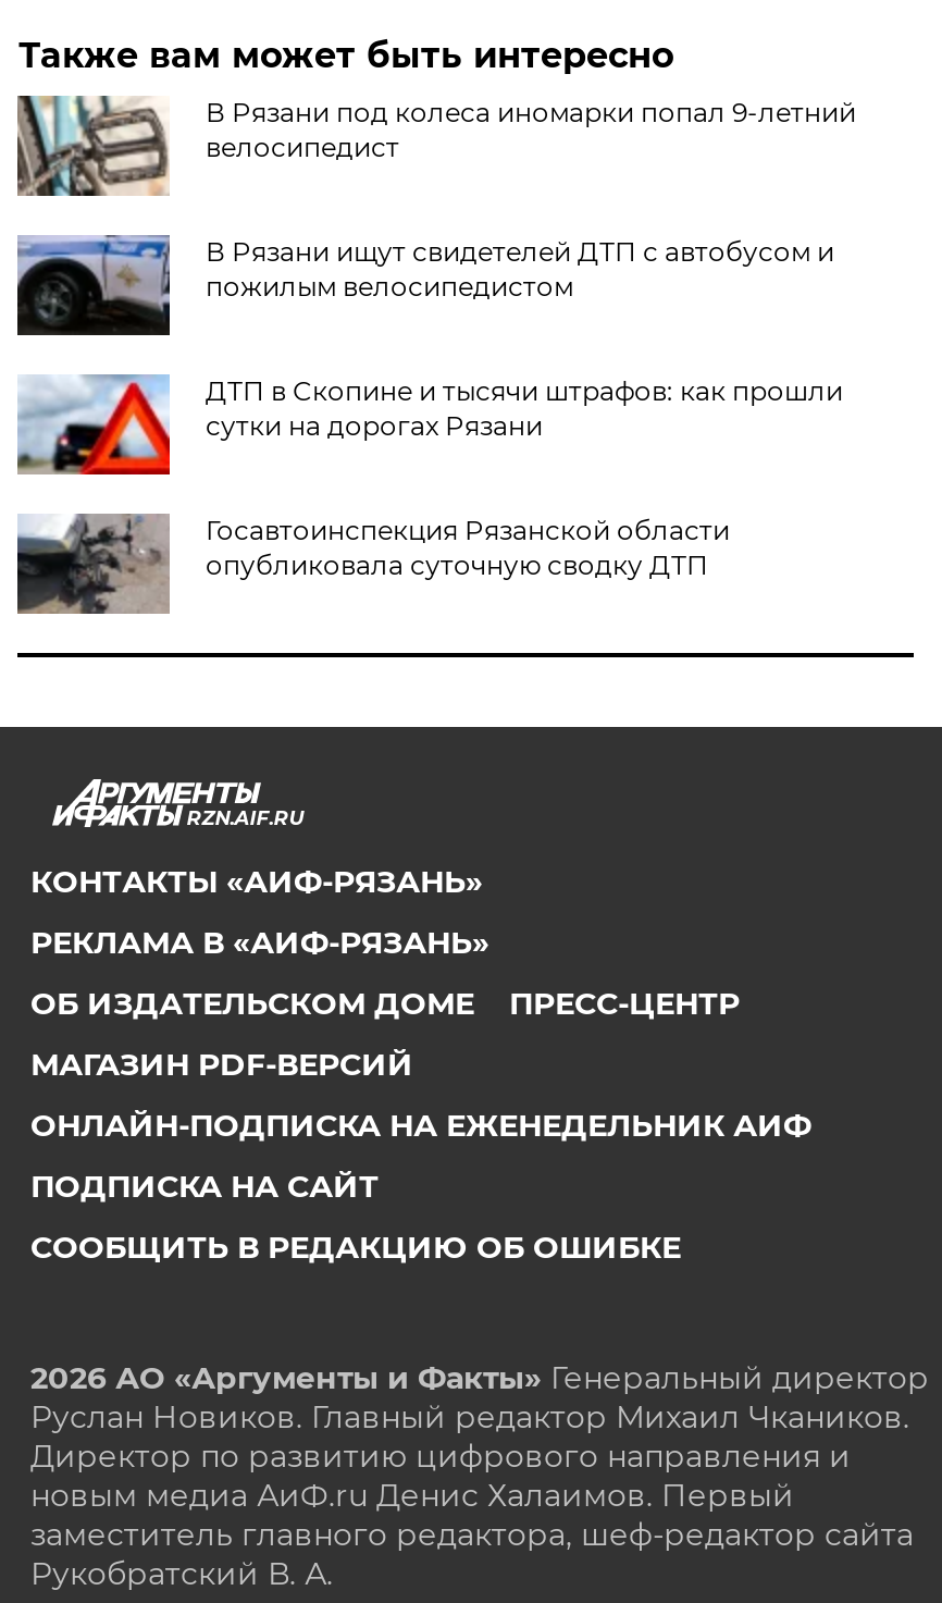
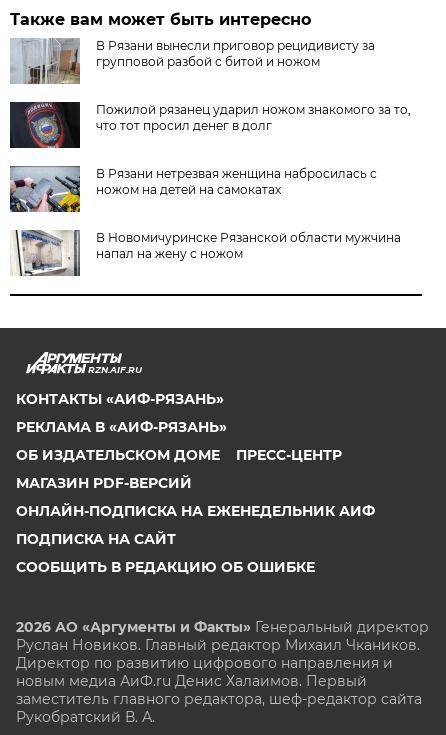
[17,94,856,196] [image] | В Рязани под колеса иномарки попал 9-летний | велосипедист -> [11,37,375,85] [image] | В Рязани вынесли приговор рецидивисту за | групповой разбой с битой и ножом
[17,233,834,337] [image] | В Рязани ищут свидетелей ДТП с автобусом и | пожилым велосипедистом -> [9,101,411,149] [image] | Пожилой рязанец ударил ножом знакомого за то, | что тот просил денег в долг
[17,374,843,477] [image] | ДТП в Скопине и тысячи штрафов: как прошли | сутки на дорогах Рязани -> [9,165,377,213] [image] | В Рязани нетрезвая женщина набросилась с | ножом на детей на самокатах
[15,513,730,614] [image] | Госавтоинспекция Рязанской области | опубликовала суточную сводку ДТП -> [10,229,401,276] [image] | В Новомичуринске Рязанской области мужчина | напал на жену с ножом

